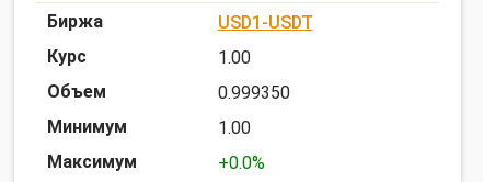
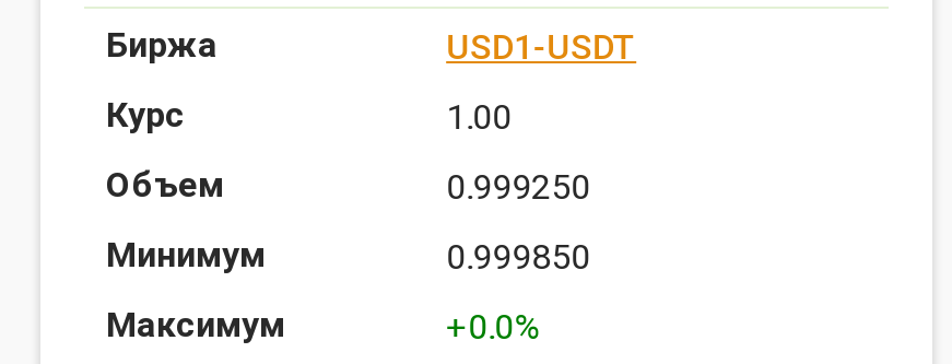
[218,82,290,103] 0.999350 -> [446,166,590,208] 0.999250
[218,117,250,138] 1.00 -> [446,236,590,278] 0.999850

